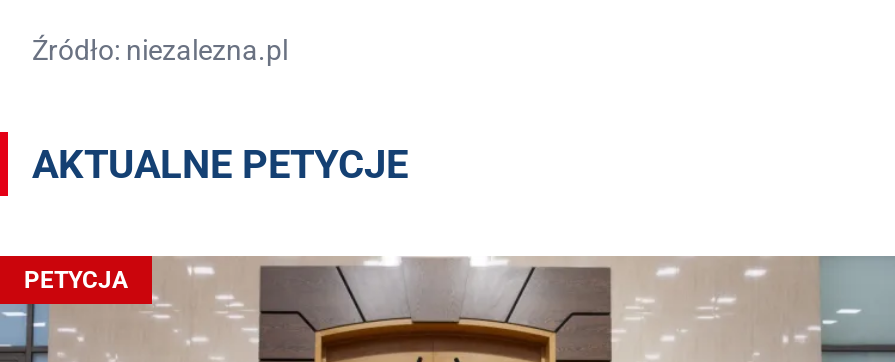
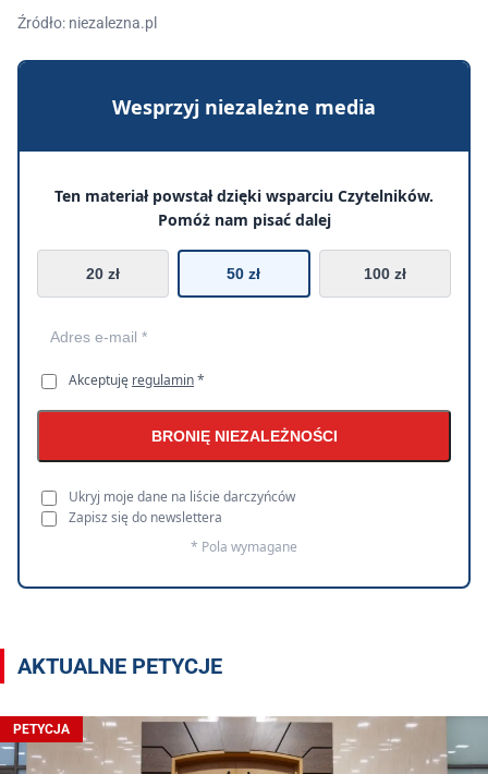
none -> [16,59,472,590] [image] | Wesprzyj niezależne media | Ten materiał powstał dzięki wsparciu Czytelników. | Pomóż nam pisać dalej | 20 zł | 50 zł | 100 zł
none -> [69,371,337,556] Akceptuję regulamin * | BRONIĘ NIEZALEŻNOŚCI | Ukryj moje dane na liście darczyńców | Zapisz się do newslettera | * Pola wymagane

